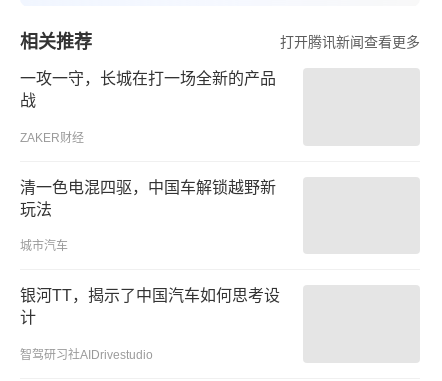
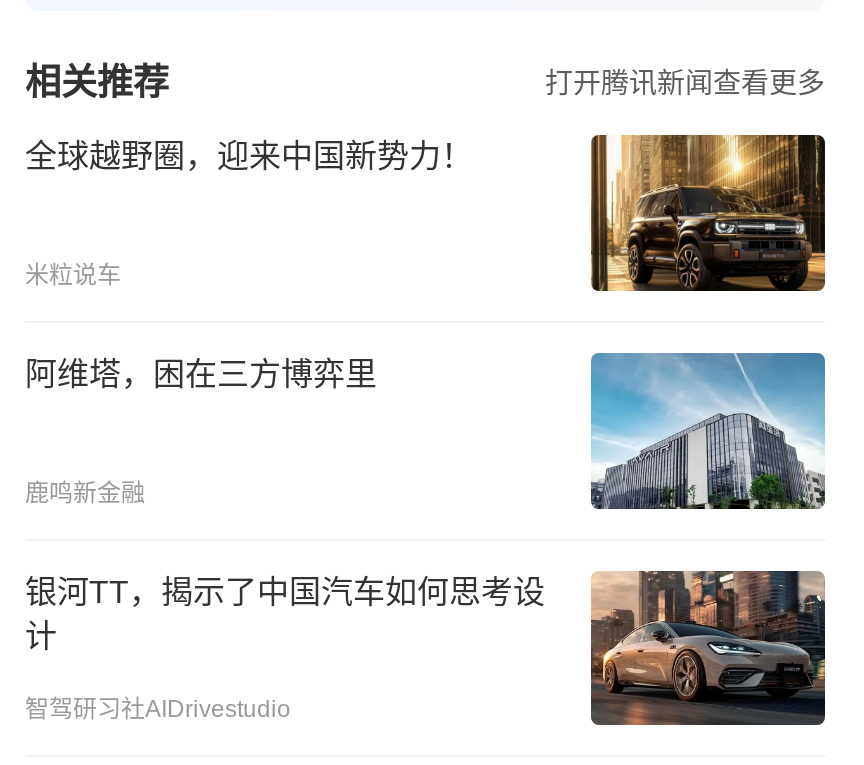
none -> [589,132,827,292] [image]
none -> [589,352,827,512] [image]
none -> [589,570,827,726] [image]
[20,70,276,109] 一攻一守，长城在打一场全新的产品 | 战 -> [25,140,473,174] 全球越野圈，迎来中国新势力！
[20,130,84,144] ZAKER财经 -> [25,261,121,289] 米粒说车
[20,178,276,217] 清一色电混四驱，中国车解锁越野新 | 玩法 -> [25,357,377,391] 阿维塔，困在三方博弈里
[20,239,68,253] 城市汽车 -> [25,478,145,506] 鹿鸣新金融

